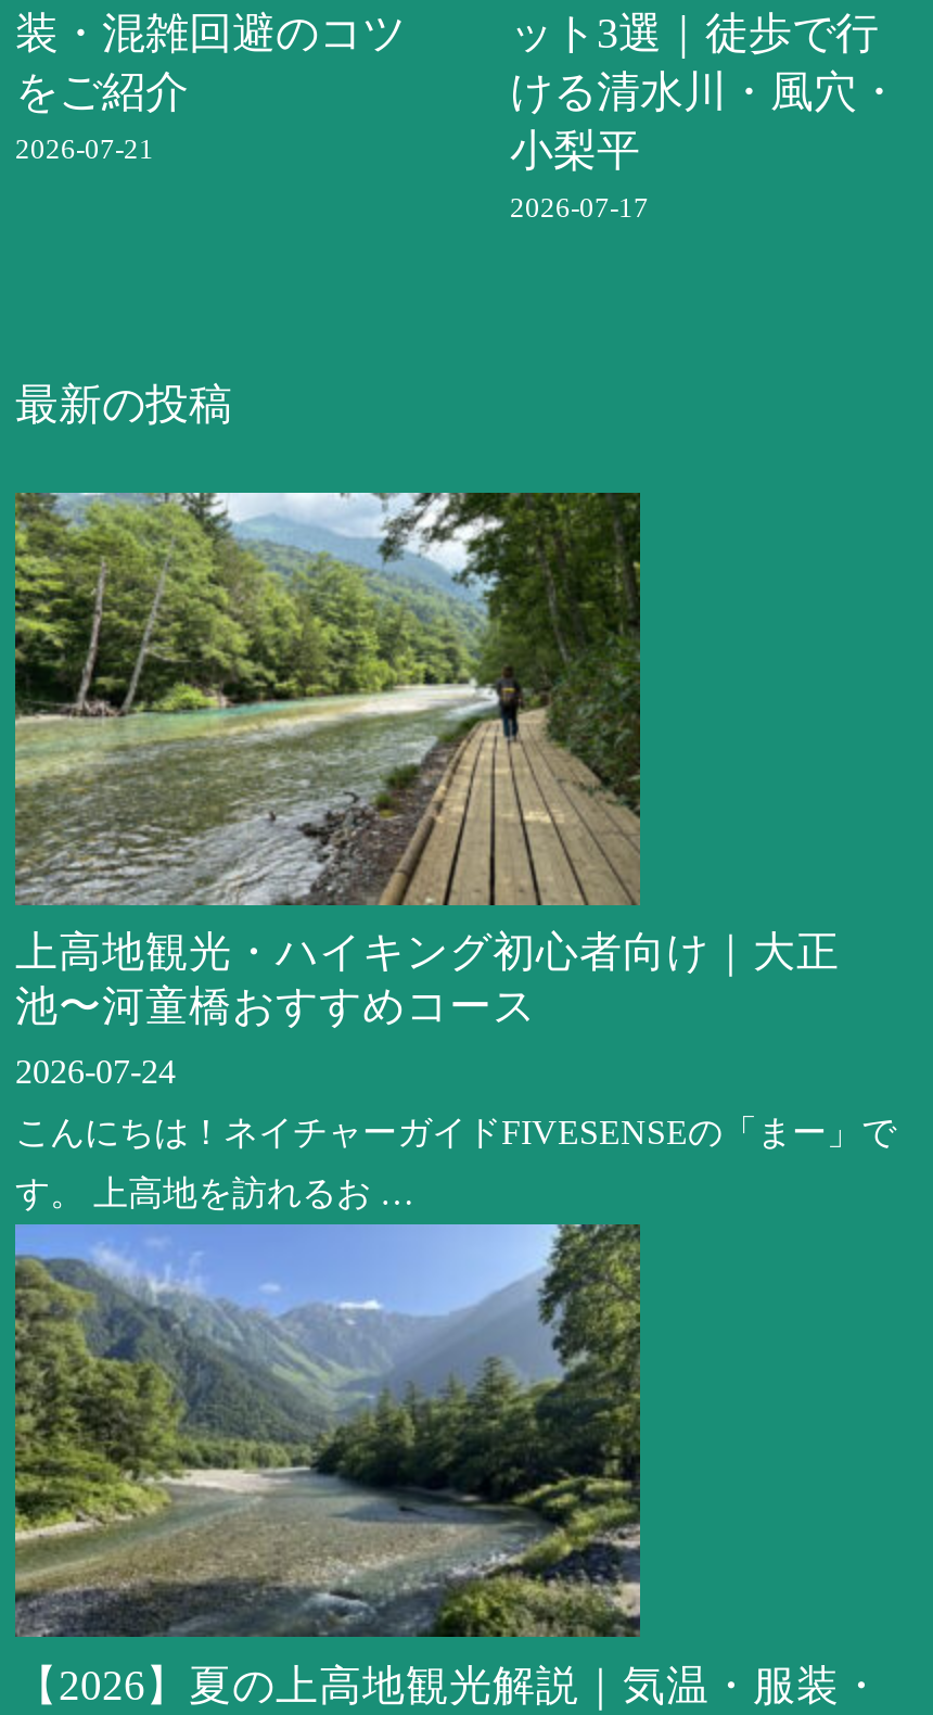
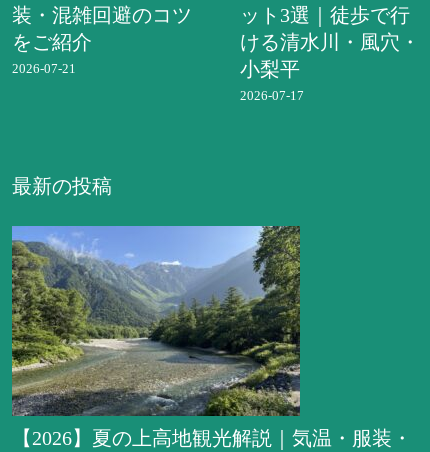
[13,491,896,1211] [image] | 上高地観光・ハイキング初心者向け｜大正 | 池〜河童橋おすすめコース | 2026-07-24 | こんにちは！ネイチャーガイドFIVESENSEの「まー」で | す。 上高地を訪れるお … -> none

